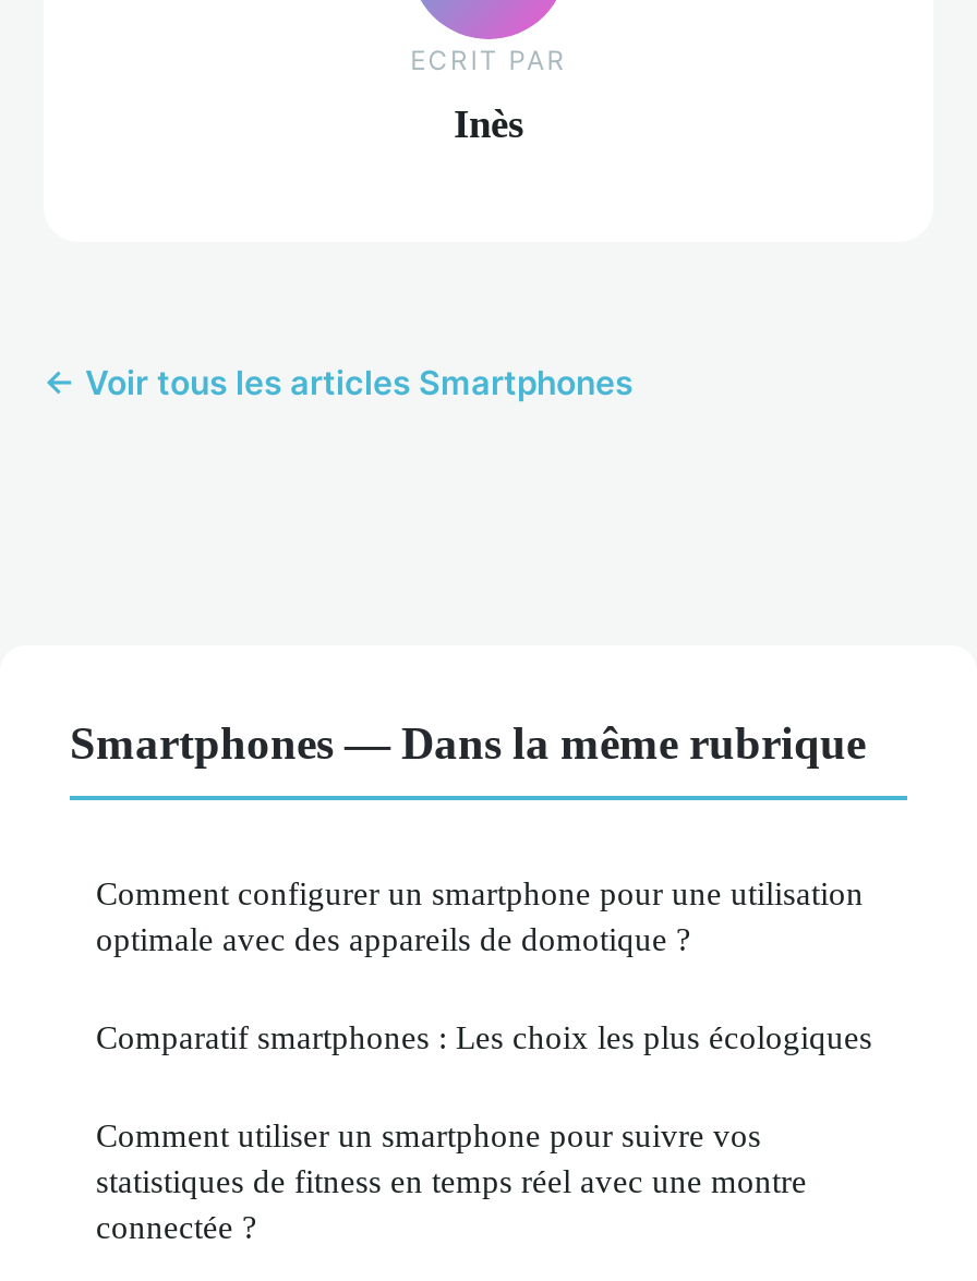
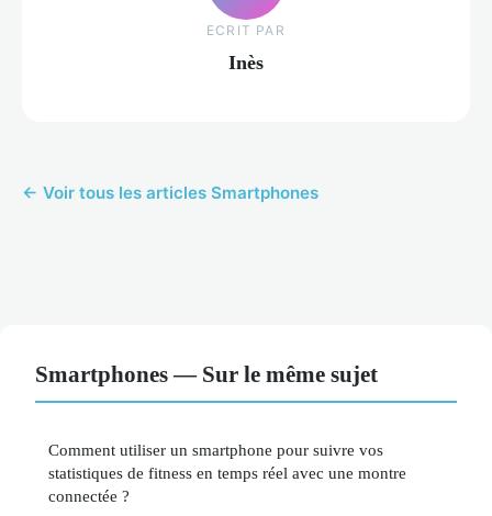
[70,718,872,1056] Smartphones — Dans la même rubrique | Comment configurer un smartphone pour une utilisation | optimale avec des appareils de domotique ? | Comparatif smartphones : Les choix les plus écologiques -> [35,361,378,387] Smartphones — Sur le même sujet

